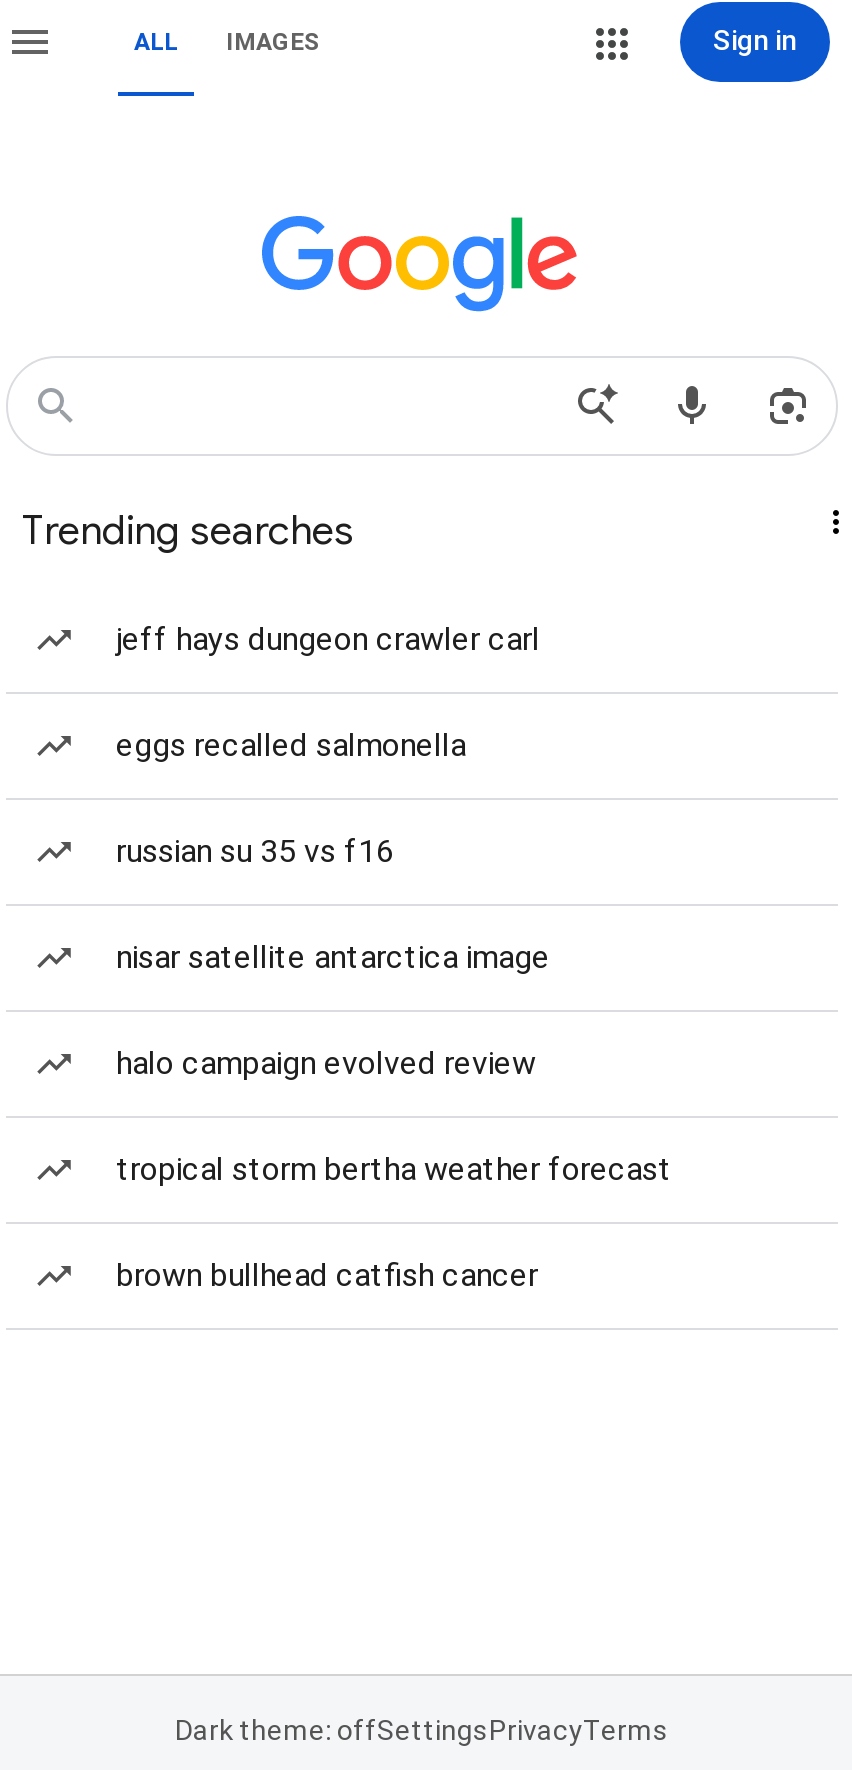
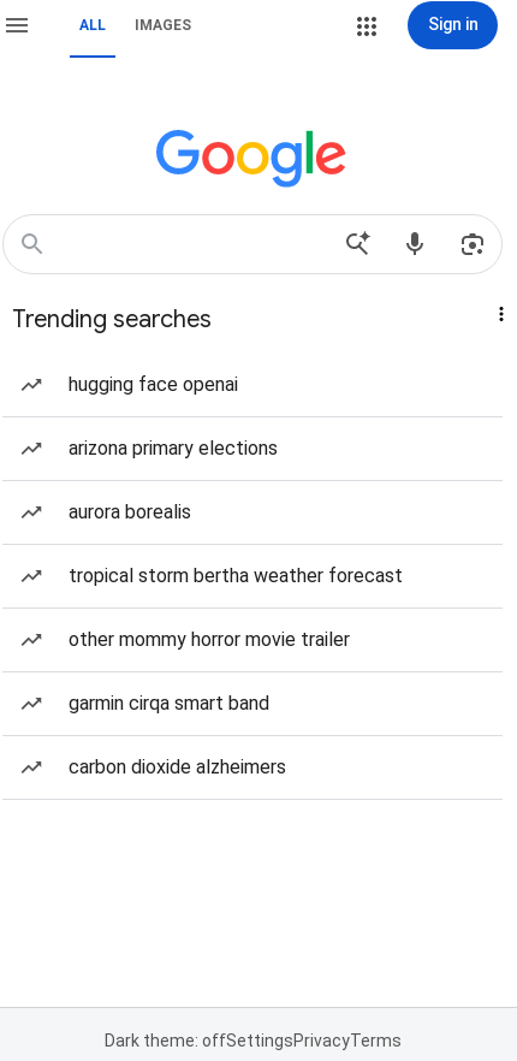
[116,620,550,1082] jeff hays dungeon crawler carl | eggs recalled salmonella | russian su 35 vs f16 | nisar satellite antarctica image | halo campaign evolved review -> [69,373,278,523] hugging face openai | arizona primary elections | aurora borealis
moved [116,1150,672,1188] -> [69,564,403,587]: tropical storm bertha weather forecast
[116,1256,538,1294] brown bullhead catfish cancer -> [69,628,350,778] other mommy horror movie trailer | garmin cirqa smart band | carbon dioxide alzheimers

